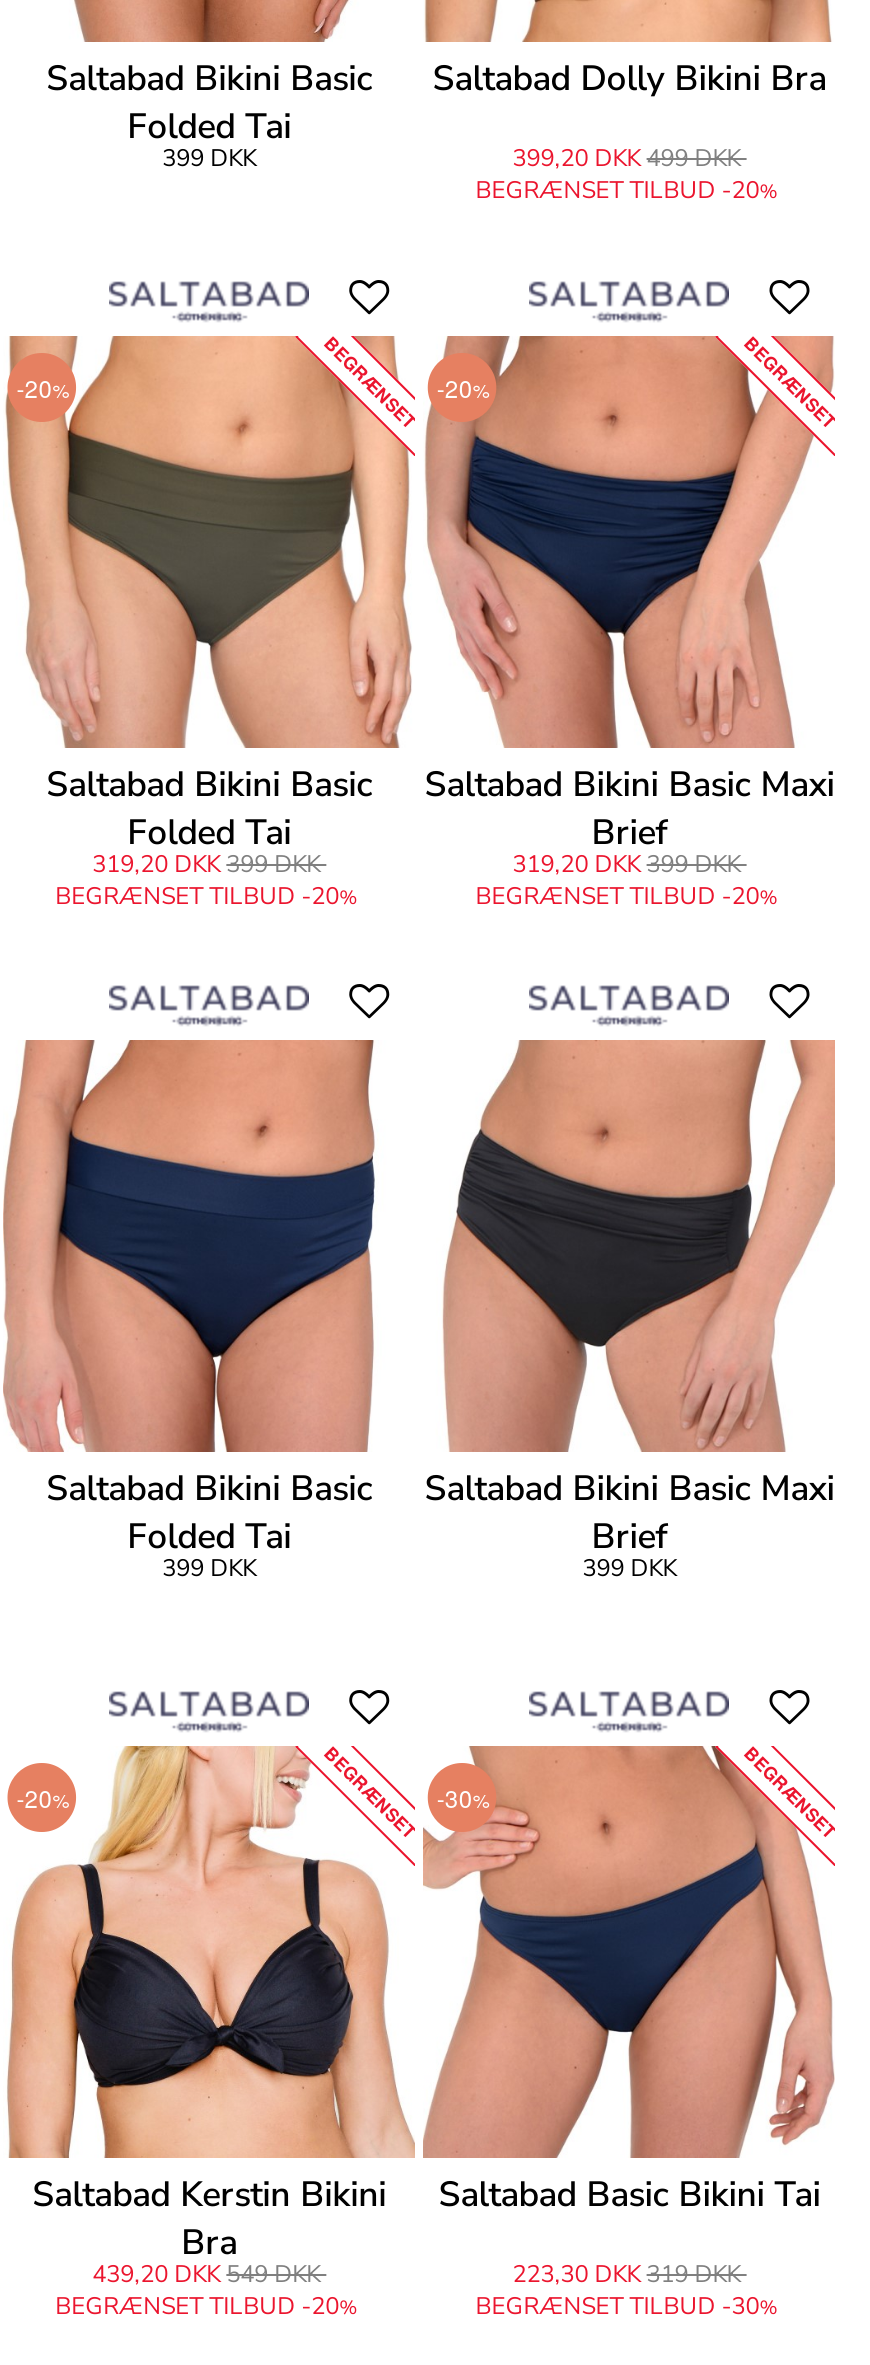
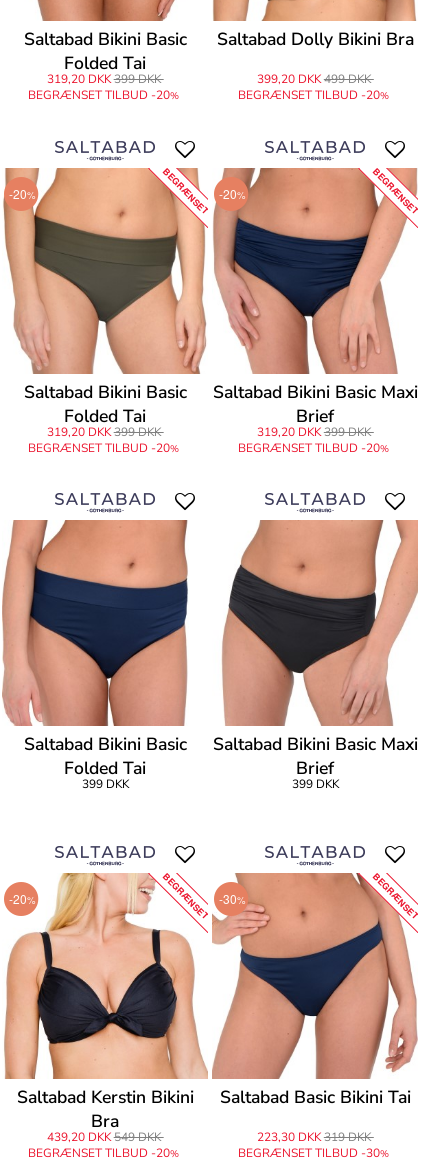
[162,142,256,174] 399 DKK -> [28,71,179,103] 319,20 DKK 399 DKK | BEGRÆNSET TILBUD -20%

